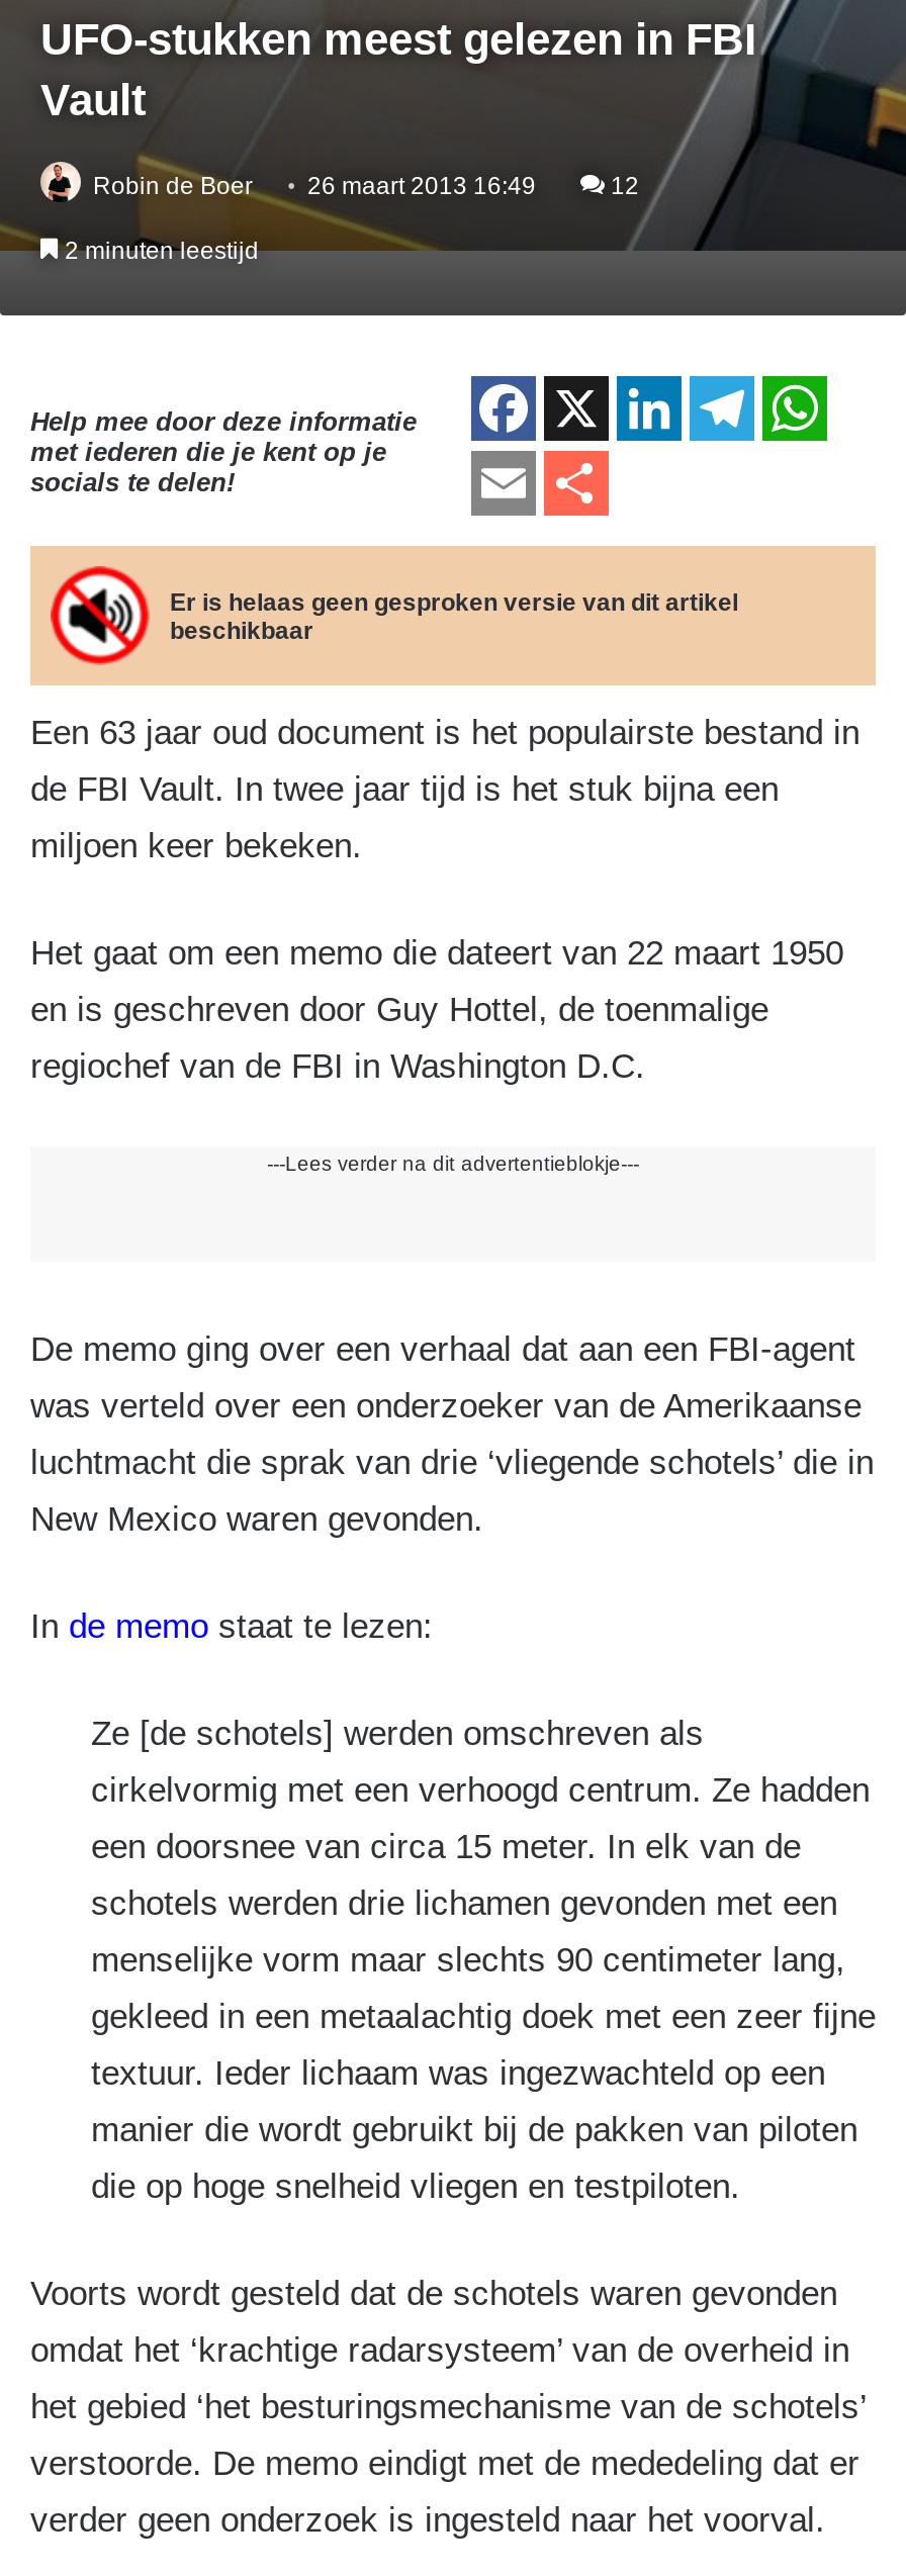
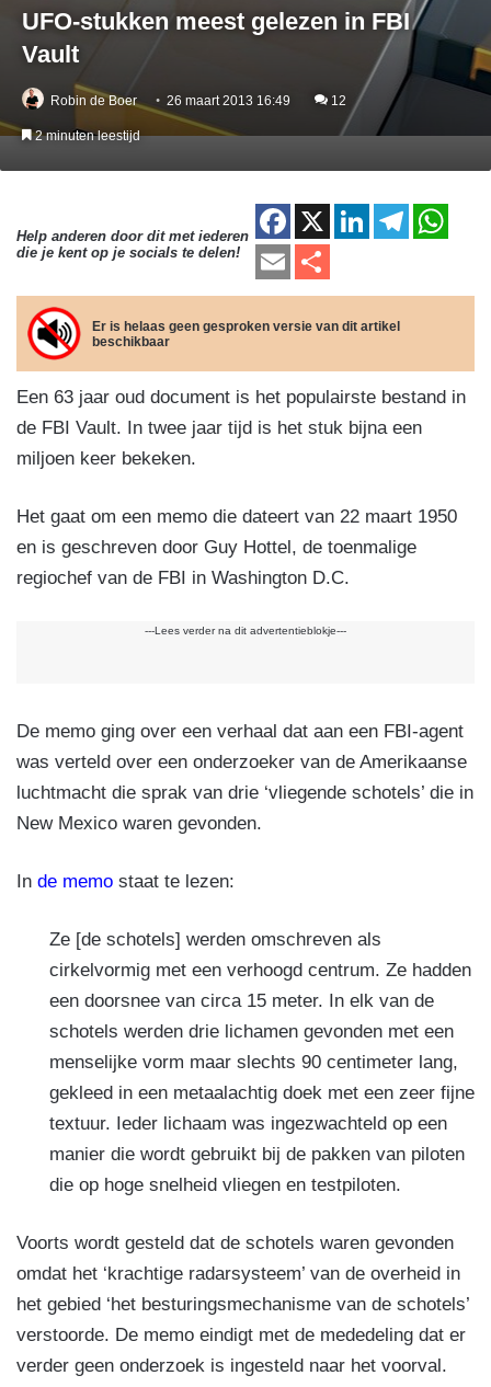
[30,405,417,496] Help mee door deze informatie | met iederen die je kent op je | socials te delen! -> [16,228,249,261] Help anderen door dit met iederen | die je kent op je socials te delen!

